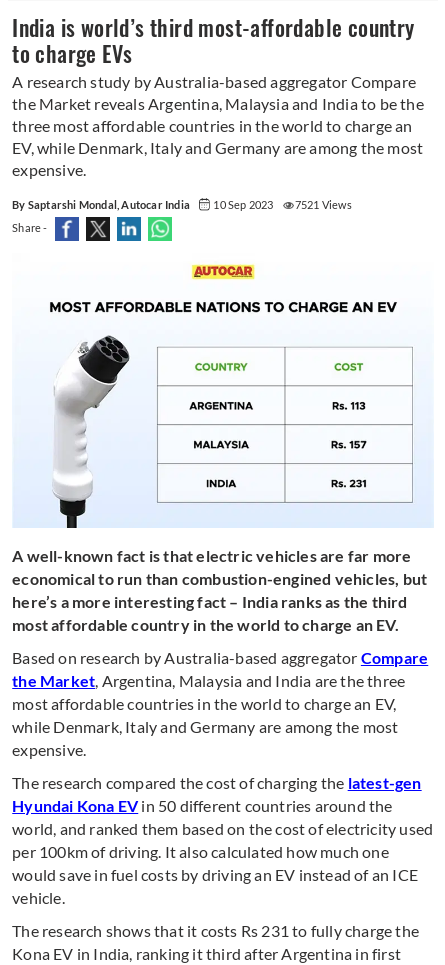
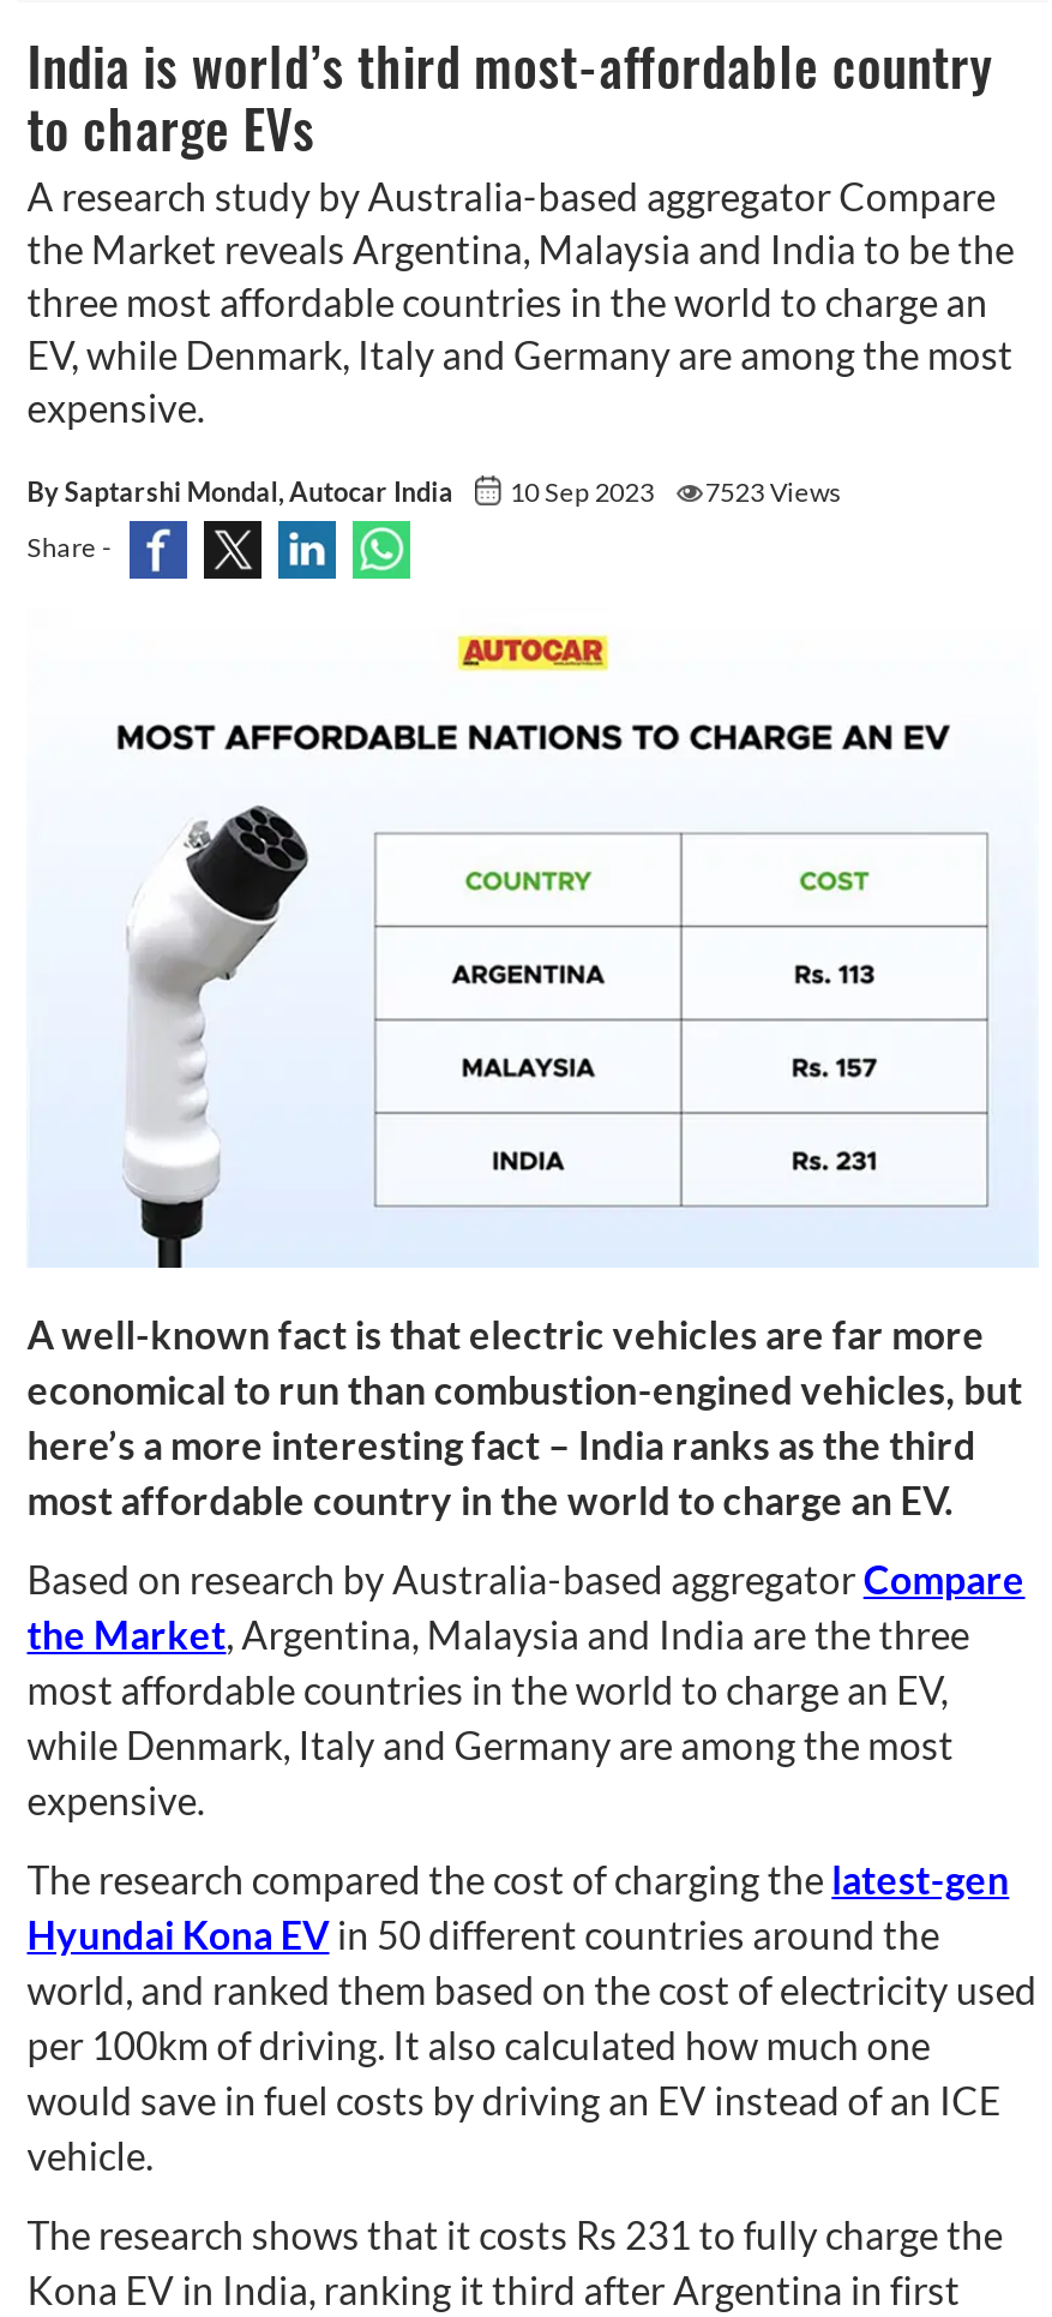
[12,198,352,211] By Saptarshi Mondal, Autocar India 10 Sep 2023 7521 Views -> [27,475,842,507] By Saptarshi Mondal, Autocar India 10 Sep 2023 7523 Views

